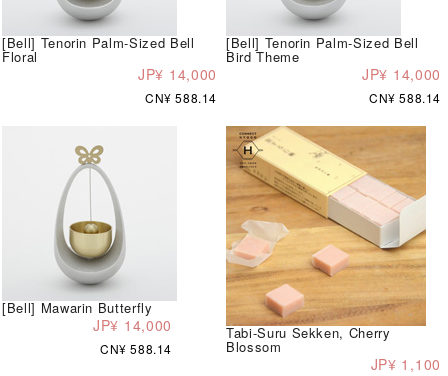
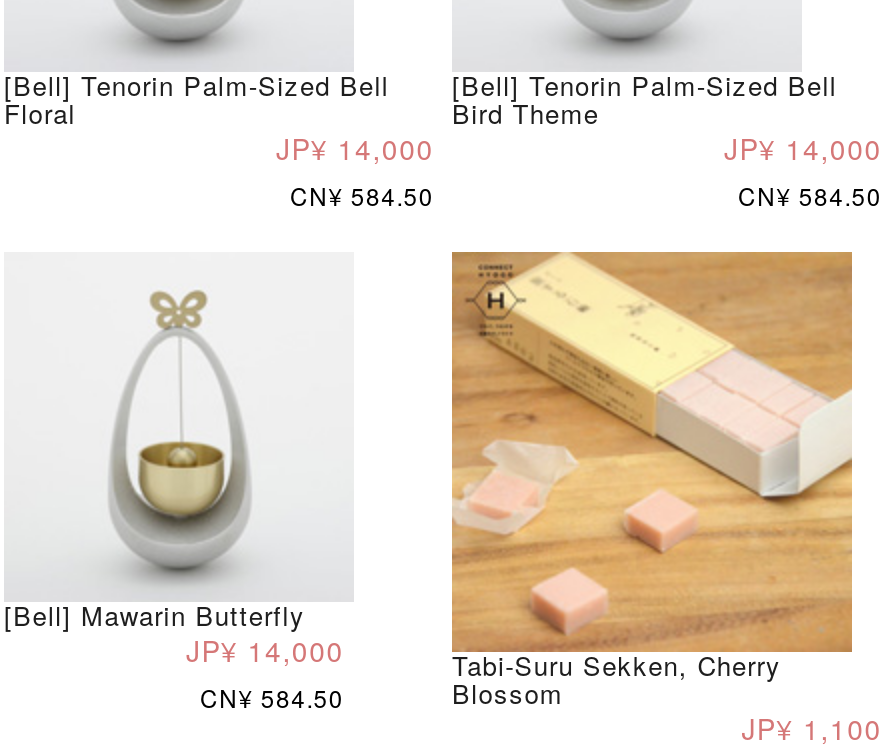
[145,89,217,106] CN¥ 588.14 -> [290,177,434,211] CN¥ 584.50
[369,89,441,106] CN¥ 588.14 -> [738,177,882,211] CN¥ 584.50
[100,340,172,357] CN¥ 588.14 -> [200,679,344,713] CN¥ 584.50

